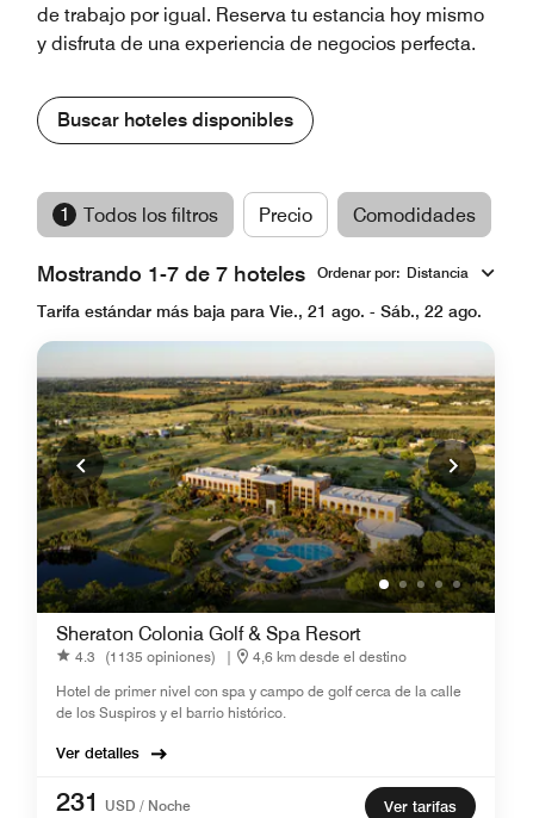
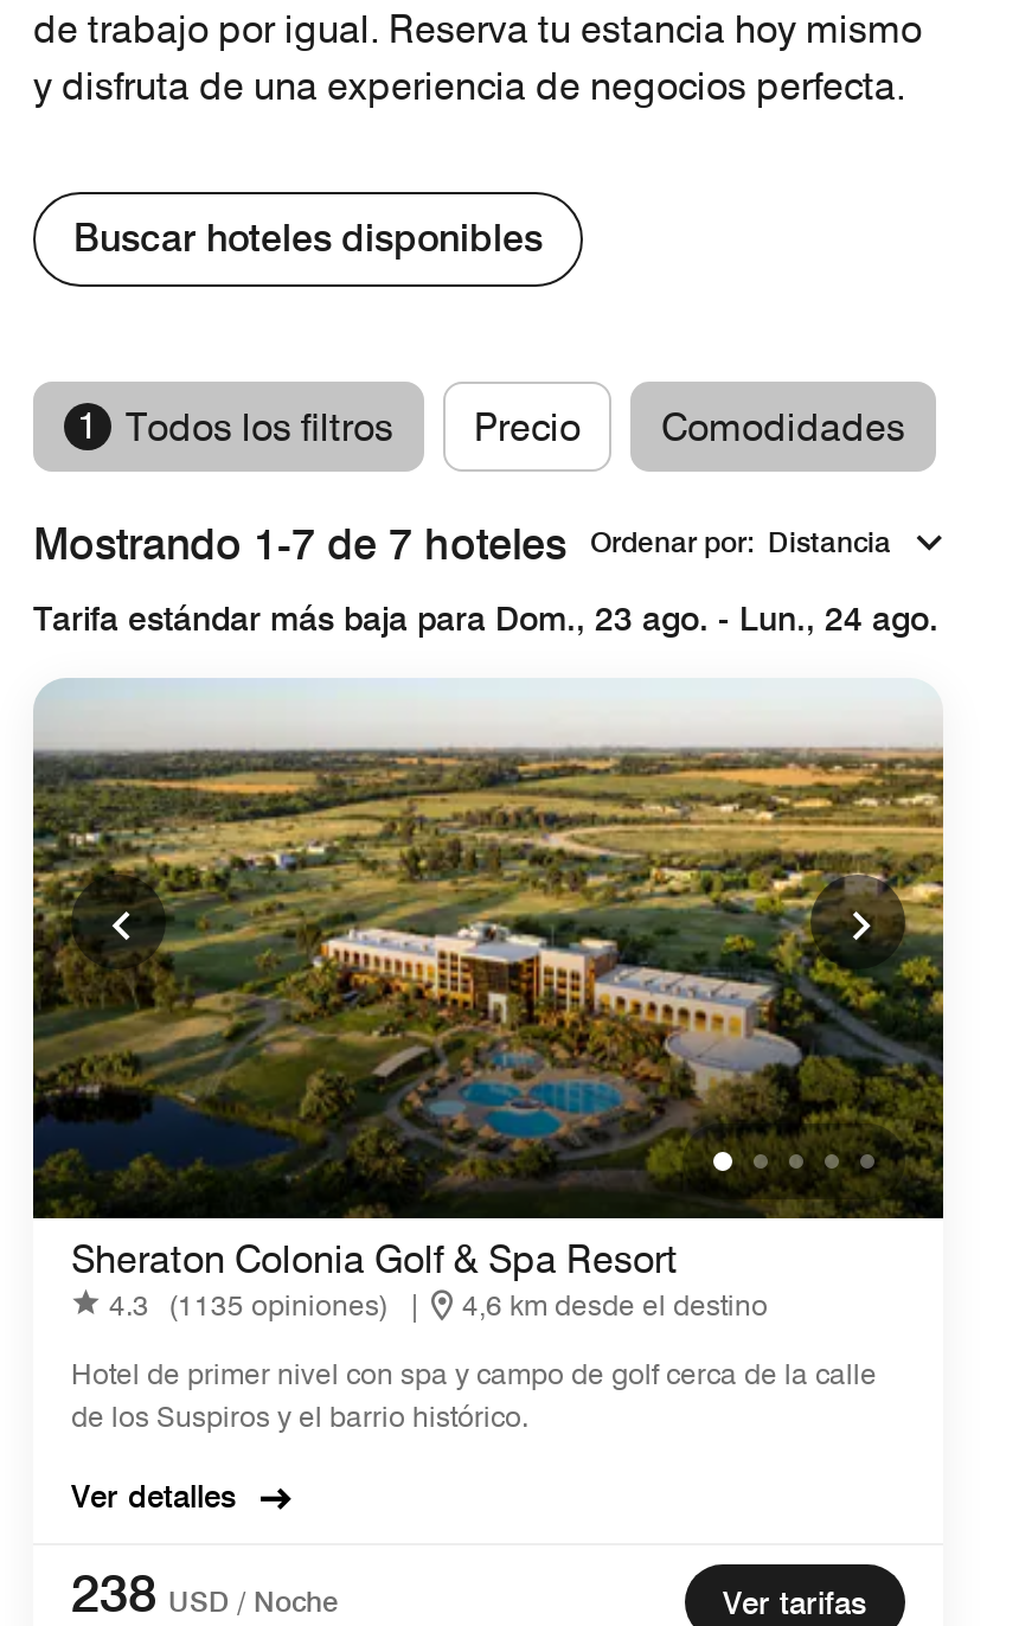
[37,302,482,321] Tarifa estándar más baja para Vie., 21 ago. - Sáb., 22 ago. -> [33,600,938,638] Tarifa estándar más baja para Dom., 23 ago. - Lun., 24 ago.
[56,786,191,817] 231 USD / Noche -> [71,1562,339,1624] 238 USD / Noche

